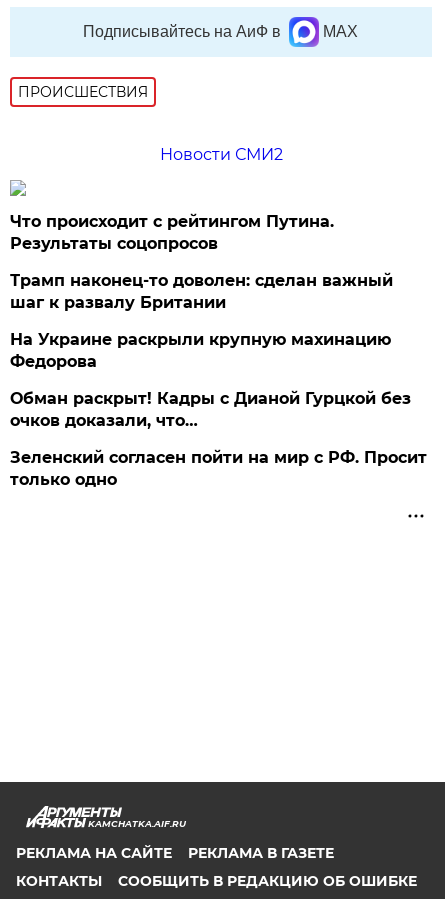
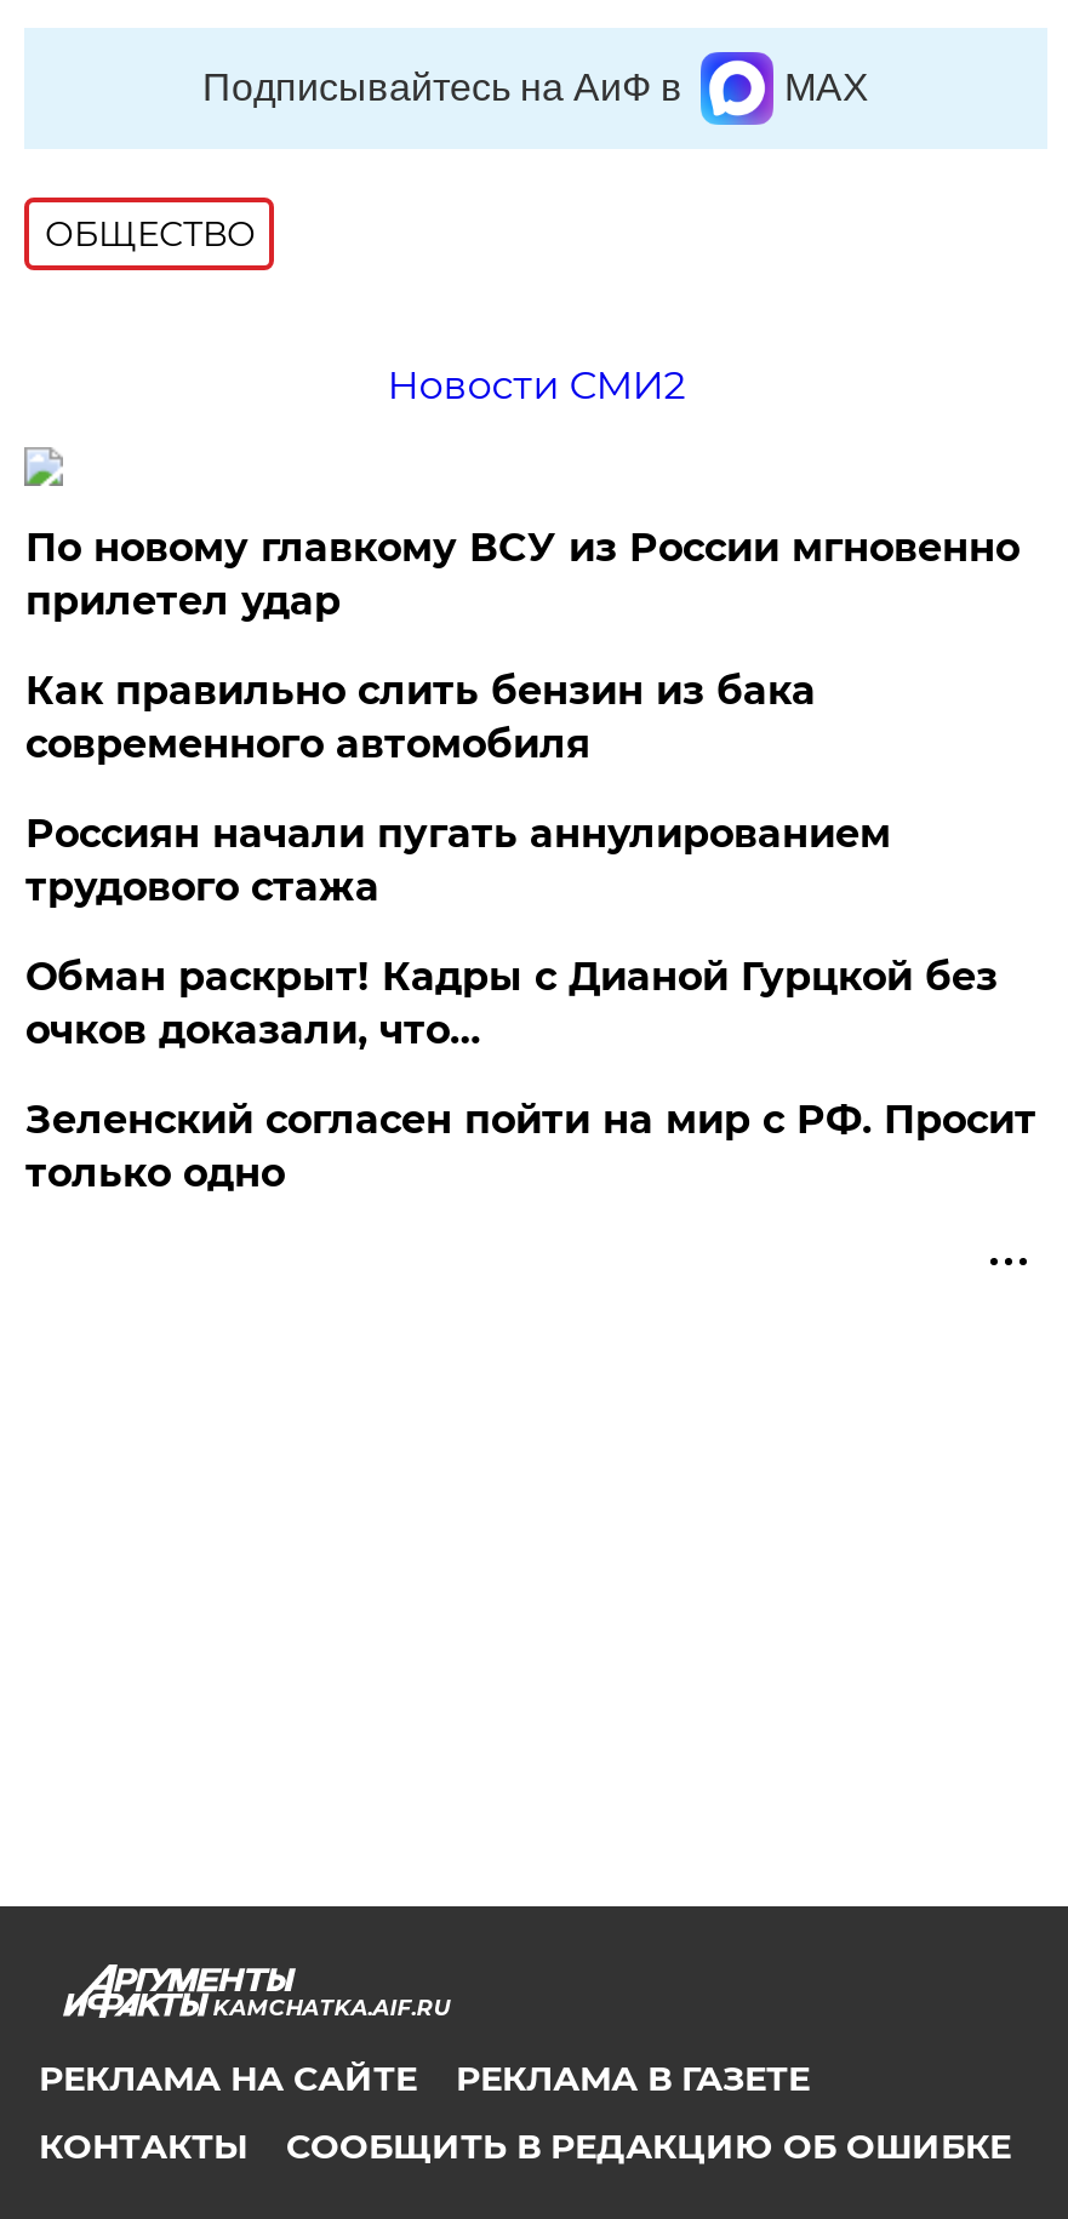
[18,83,148,101] ПРОИСШЕСТВИЯ -> [45,213,256,256] ОБЩЕСТВО
[10,212,334,253] Что происходит с рейтингом Путина. | Результаты соцопросов -> [25,525,1019,625] По новому главкому ВСУ из России мгновенно | прилетел удар
[10,271,393,312] Трамп наконец-то доволен: сделан важный | шаг к развалу Британии -> [25,668,816,768] Как правильно слить бензин из бака | современного автомобиля
[10,330,391,371] На Украине раскрыли крупную махинацию | Федорова -> [25,811,891,911] Россиян начали пугать аннулированием | трудового стажа

